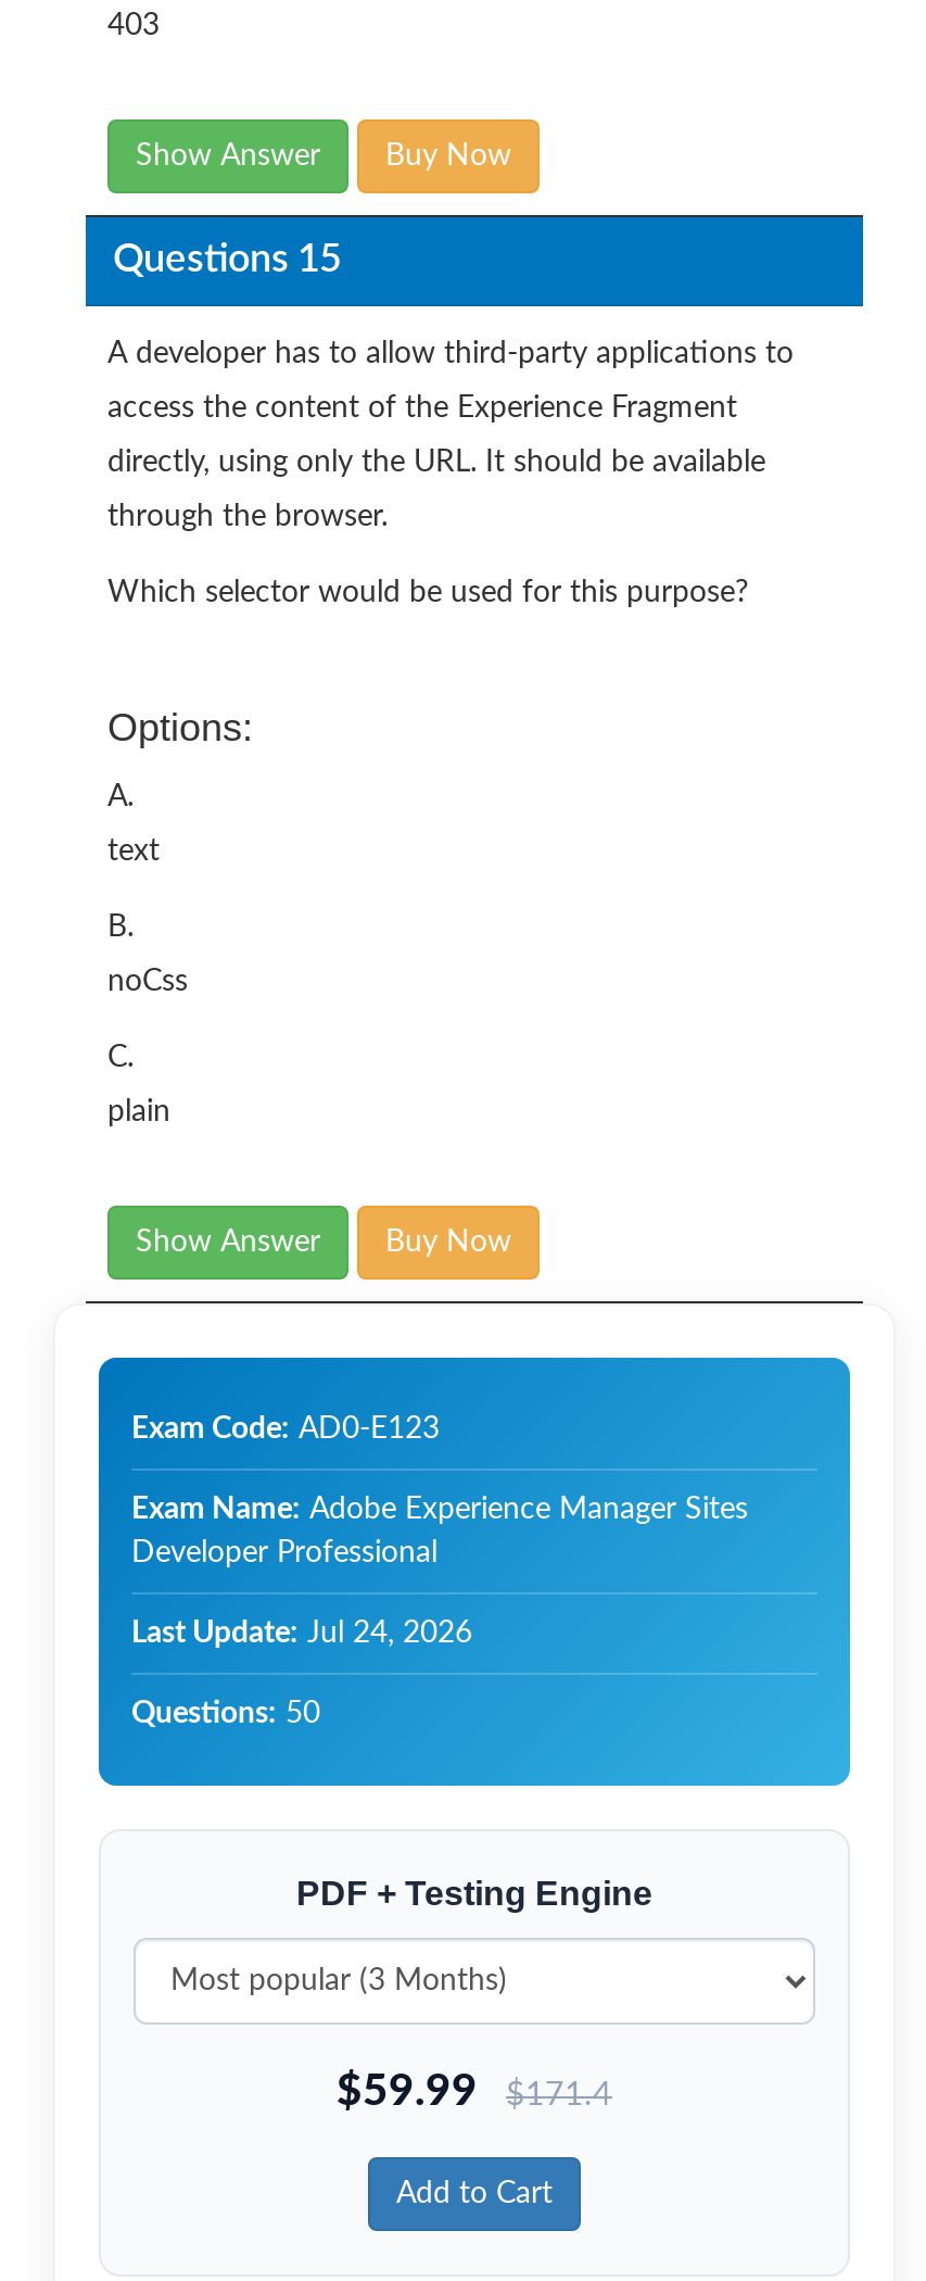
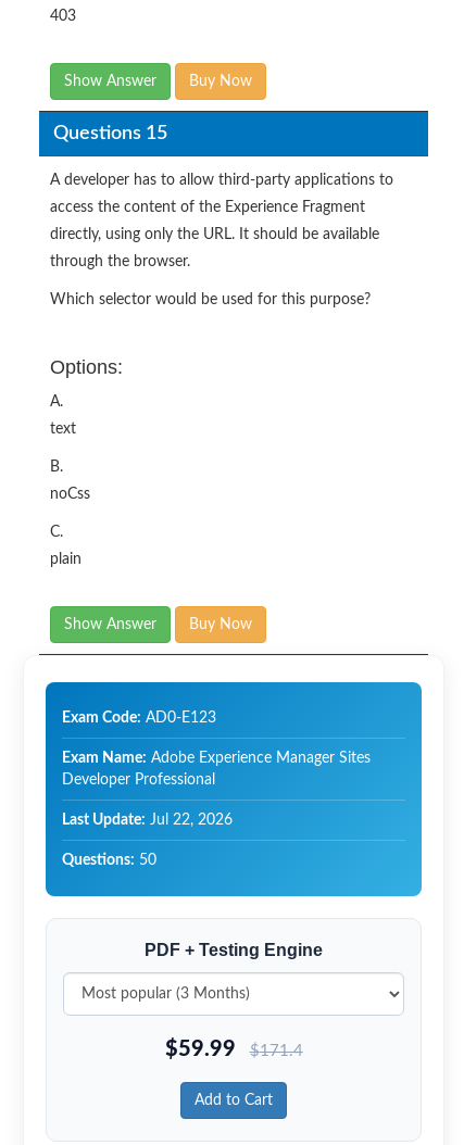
[131,1619,472,1649] Last Update: Jul 24, 2026 -> [62,813,233,828] Last Update: Jul 22, 2026

